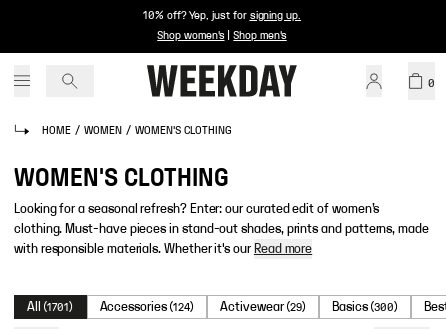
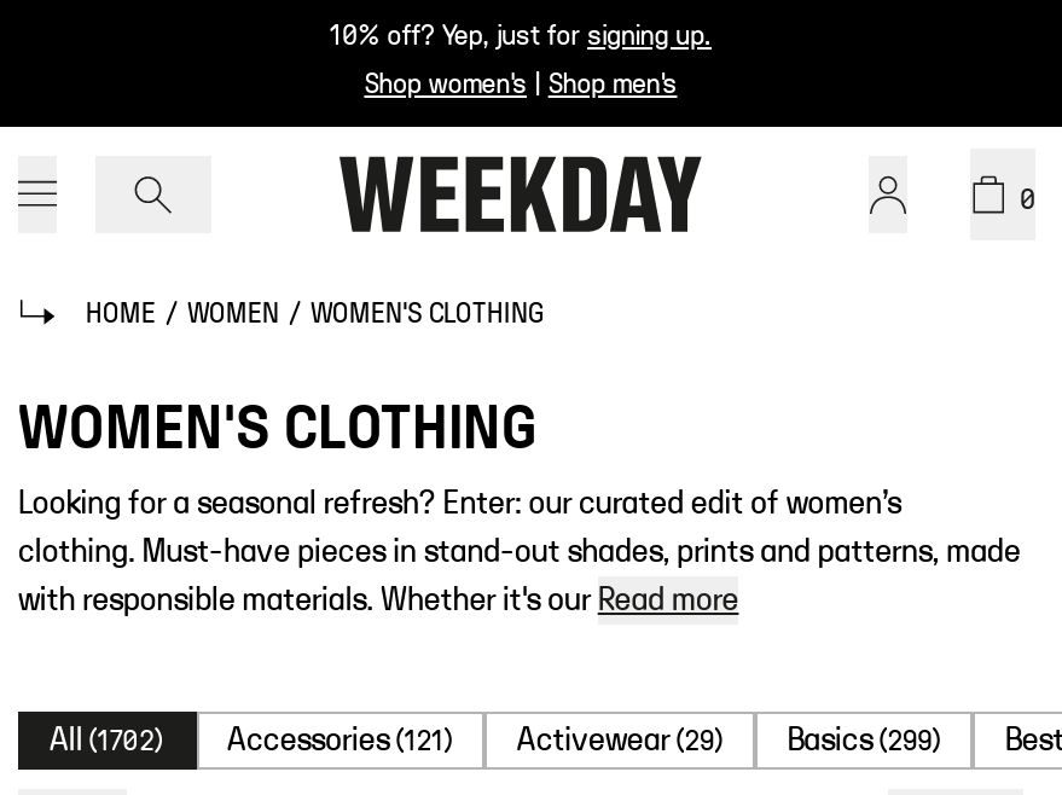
[27,300,73,314] All (1701) -> [50,724,164,758] All (1702)
[99,300,194,314] Accessories (124) -> [227,724,454,758] Accessories (121)
[332,300,398,314] Basics (300) -> [787,724,942,758] Basics (299)

